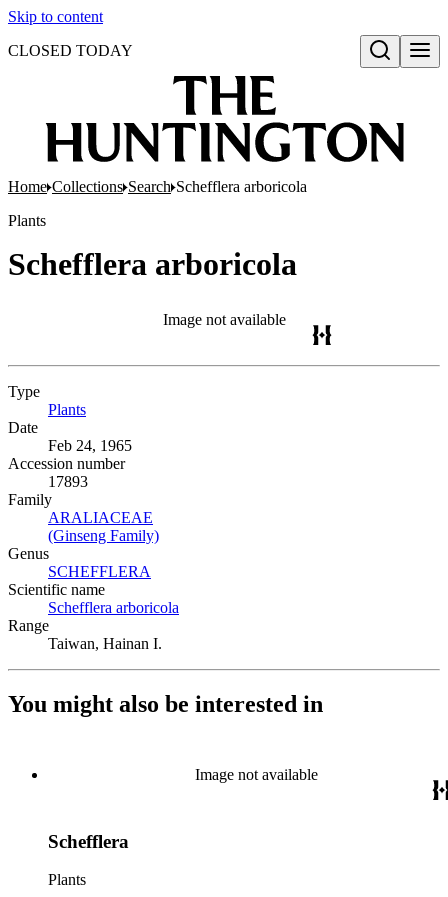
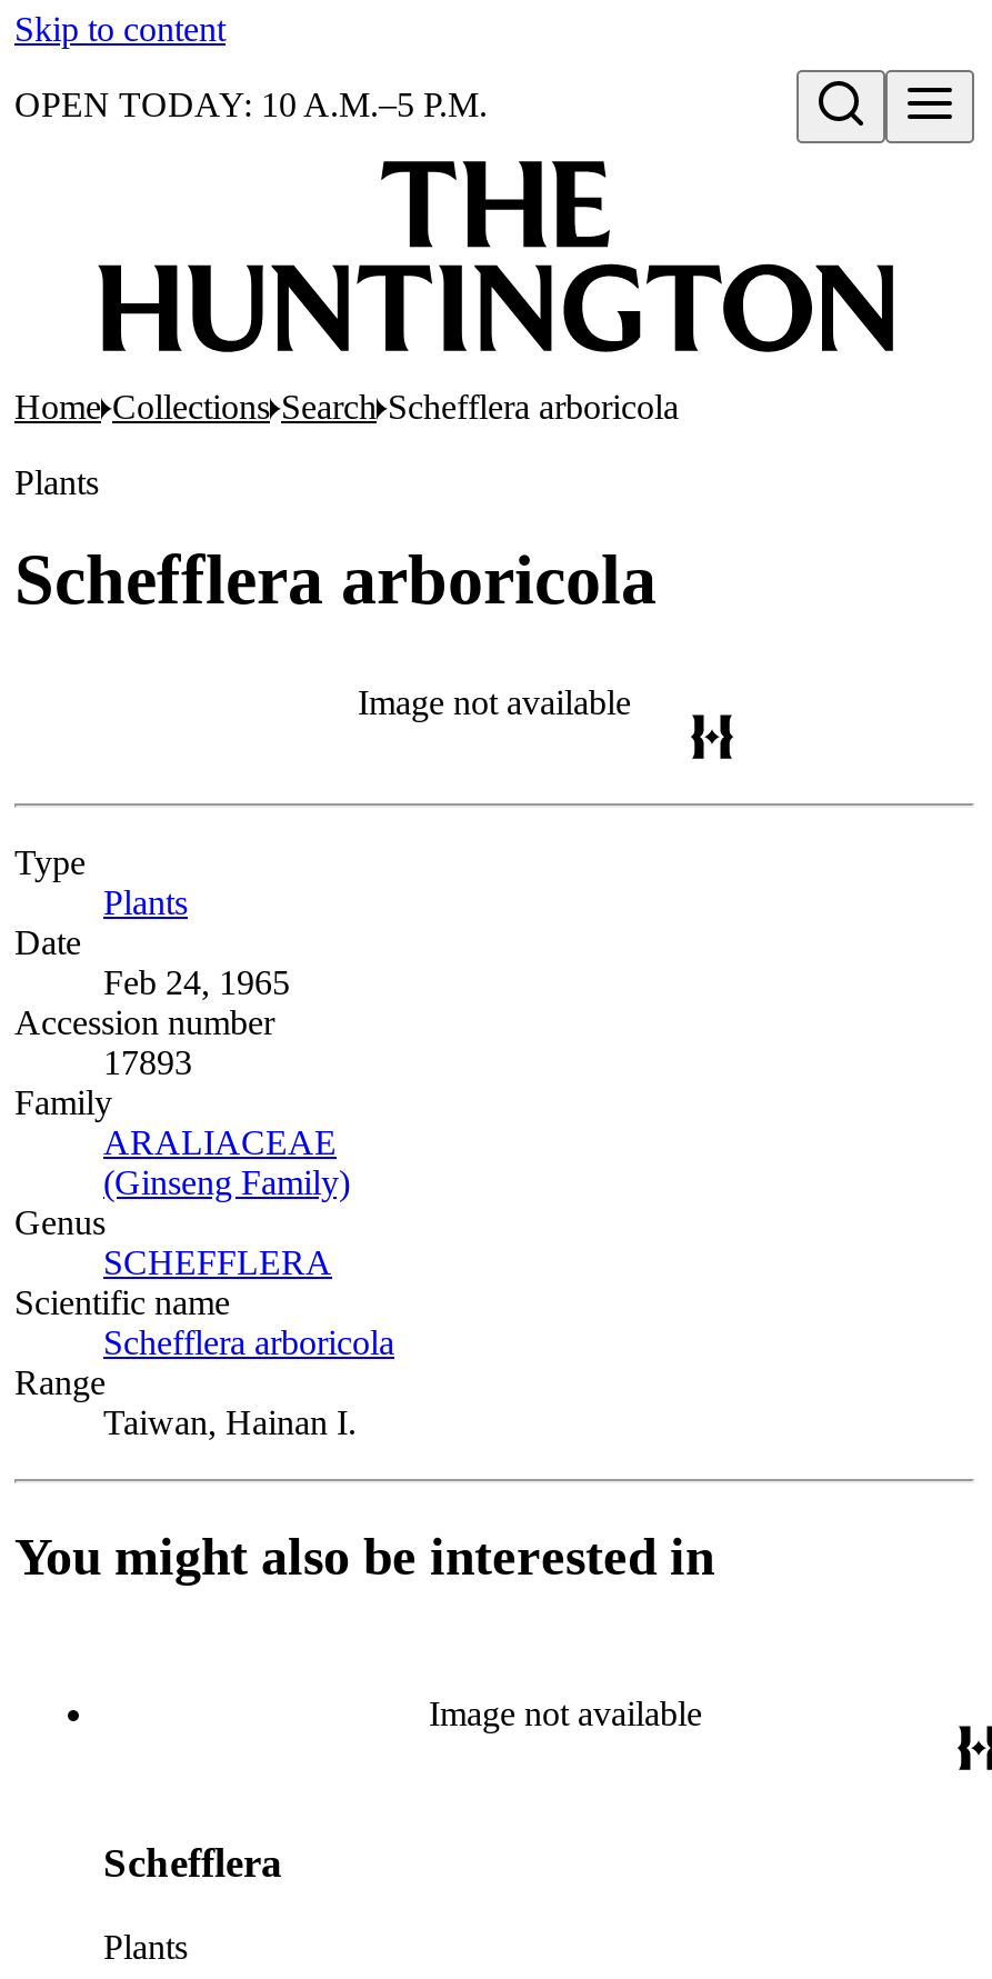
[8,42,133,59] CLOSED TODAY -> [14,86,488,123] OPEN TODAY: 10 A.M.–5 P.M.

